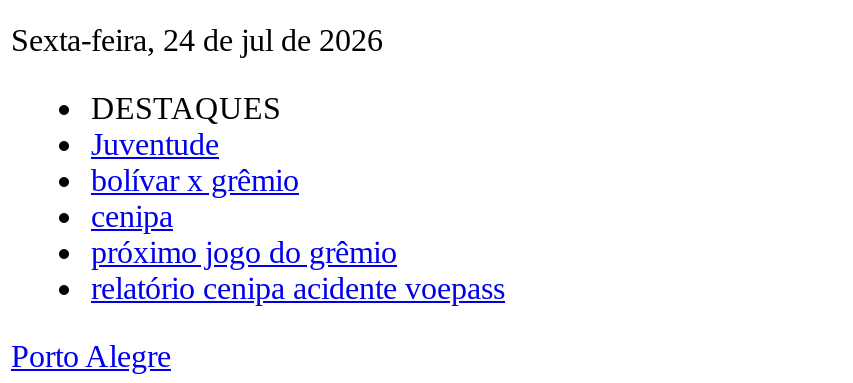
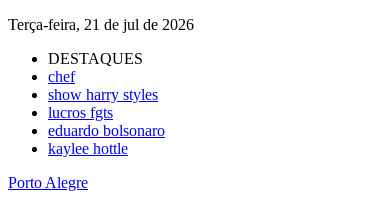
[11,23,383,57] Sexta-feira, 24 de jul de 2026 -> [8,16,194,33] Terça-feira, 21 de jul de 2026
[91,127,505,305] Juventude | bolívar x grêmio | cenipa | próximo jogo do grêmio | relatório cenipa acidente voepass -> [48,68,165,157] chef | show harry styles | lucros fgts | eduardo bolsonaro | kaylee hottle

